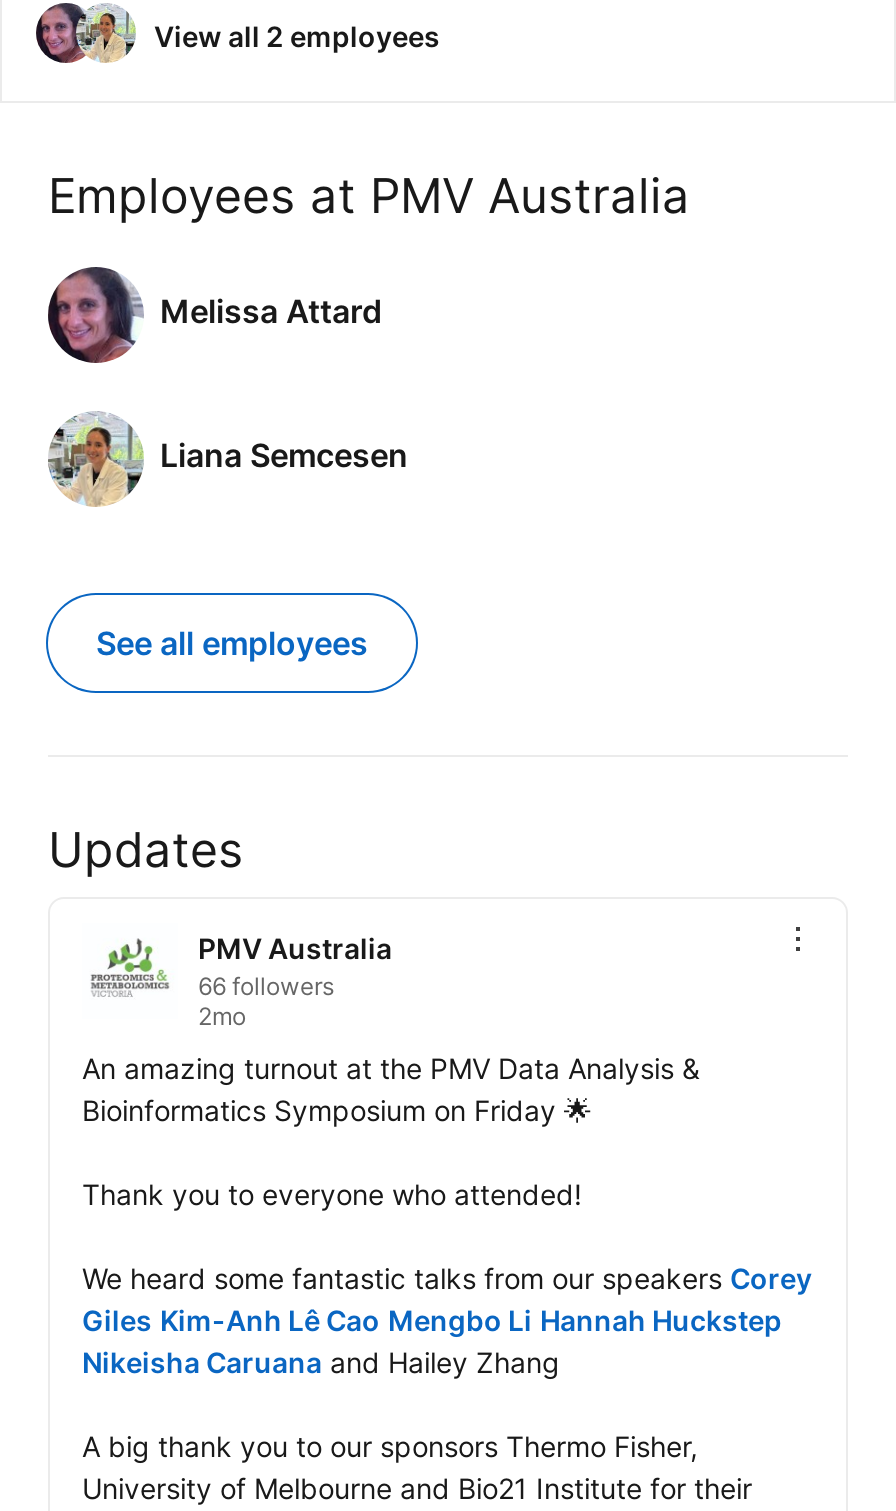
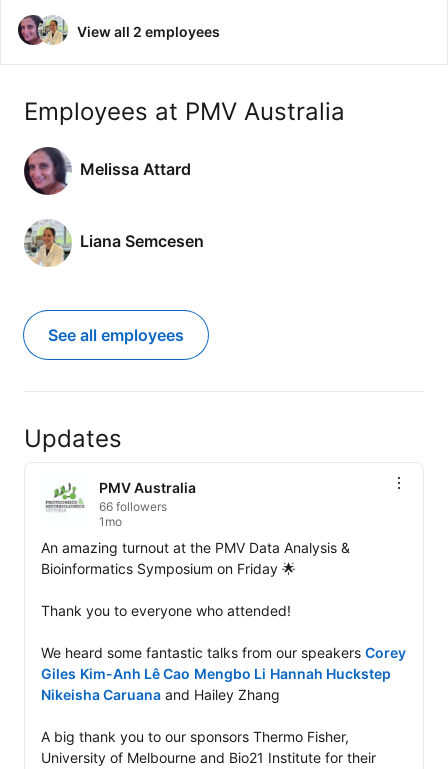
[198,1001,246,1031] 2mo -> [99,514,122,529] 1mo

